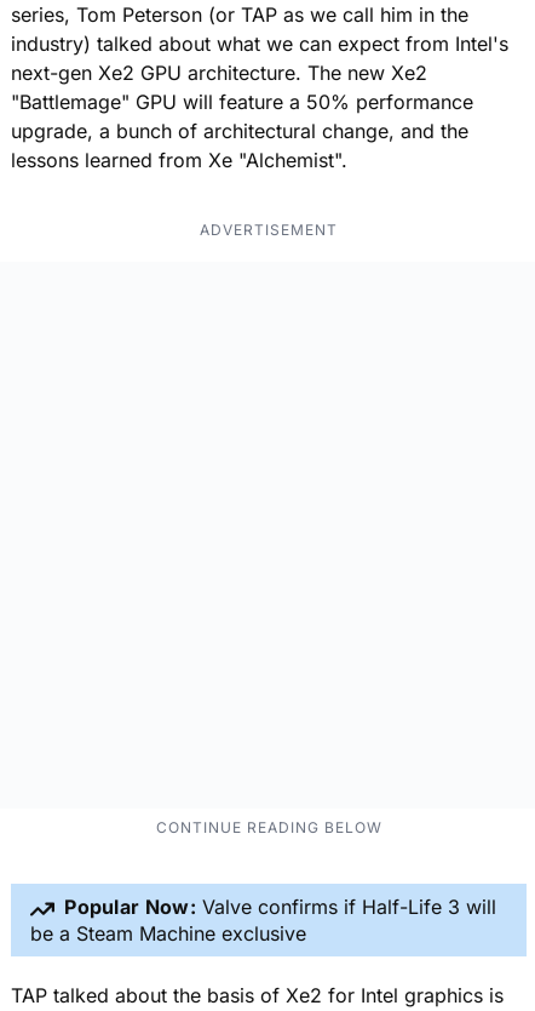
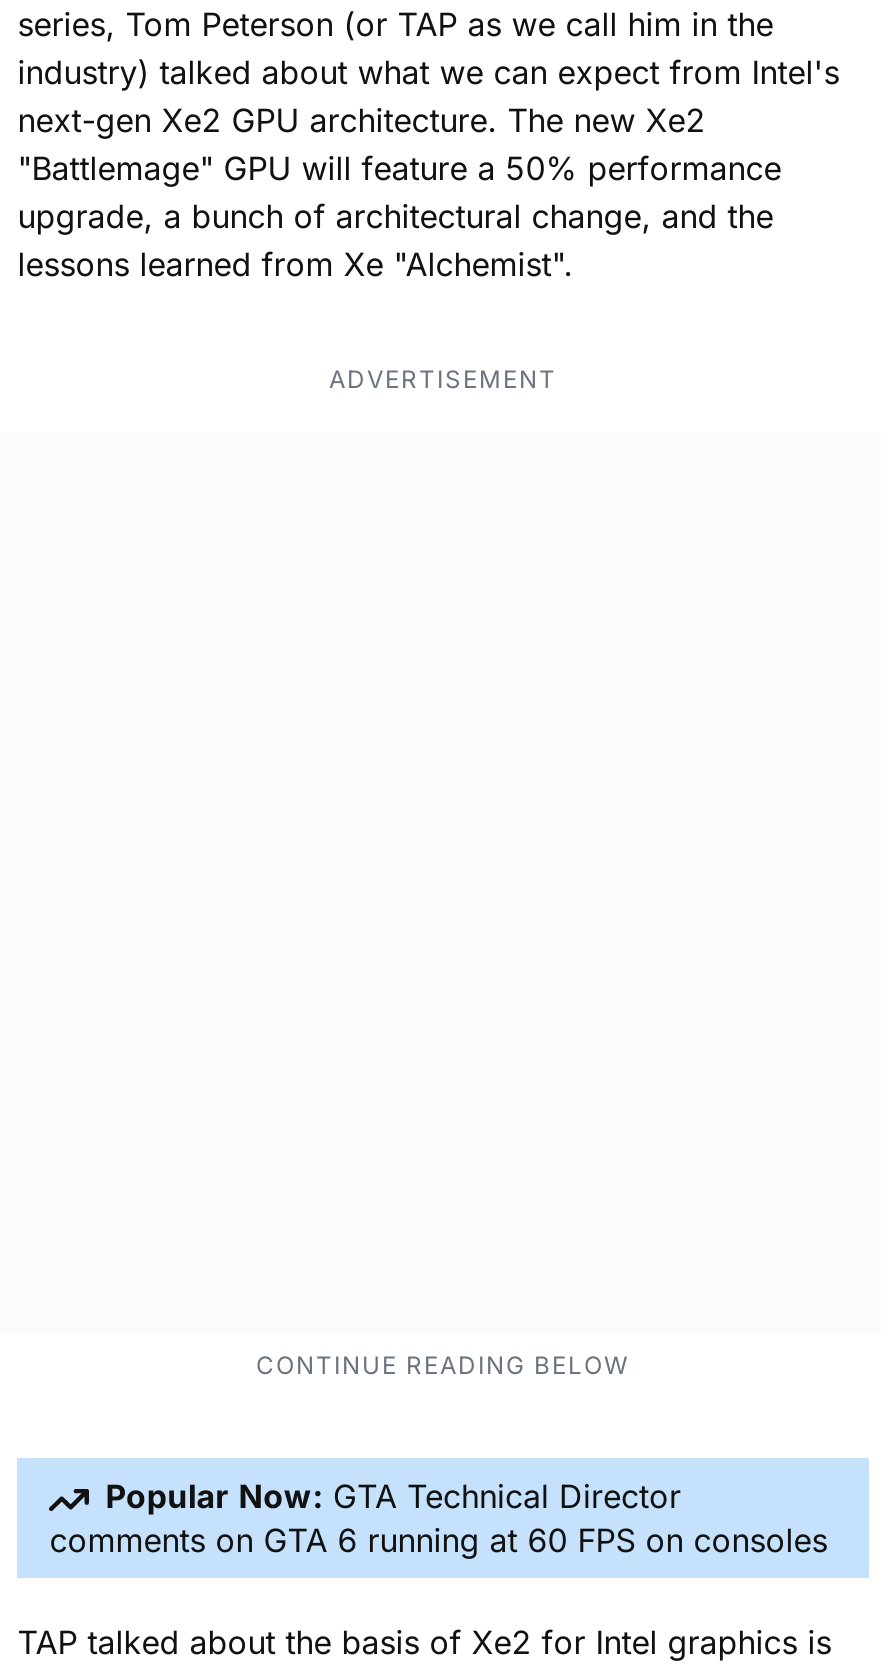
[31,895,496,945] Popular Now: Valve confirms if Half-Life 3 will | be a Steam Machine exclusive -> [49,1476,827,1560] Popular Now: GTA Technical Director | comments on GTA 6 running at 60 FPS on consoles

